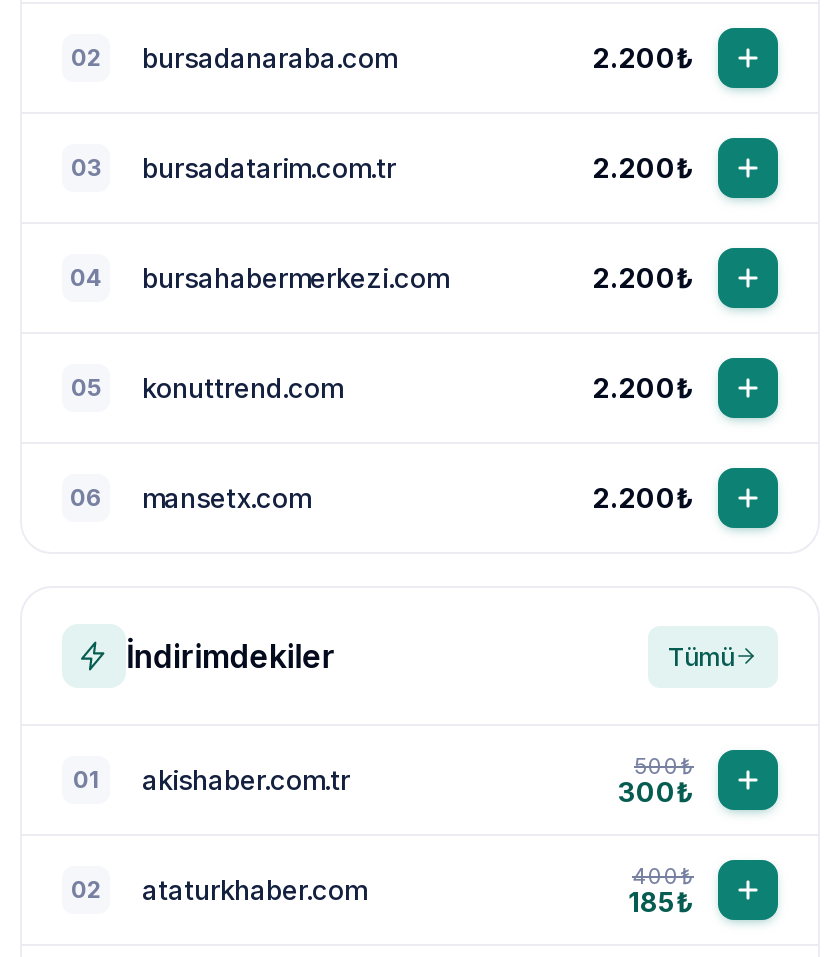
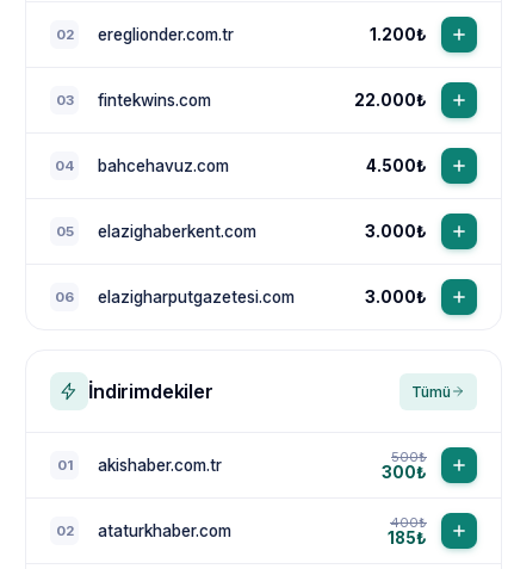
[142,42,694,74] bursadanaraba.com | 2.200₺ -> [98,25,427,44] ereglionder.com.tr | 1.200₺
[142,152,694,184] bursadatarim.com.tr | 2.200₺ -> [98,91,427,110] fintekwins.com | 22.000₺
[142,262,694,294] bursahabermerkezi.com | 2.200₺ -> [98,156,427,175] bahcehavuz.com | 4.500₺
[142,372,694,404] konuttrend.com | 2.200₺ -> [98,222,427,241] elazighaberkent.com | 3.000₺
[142,482,694,514] mansetx.com | 2.200₺ -> [98,287,427,307] elazigharputgazetesi.com | 3.000₺

